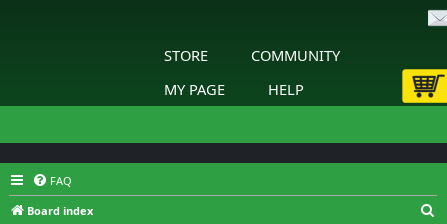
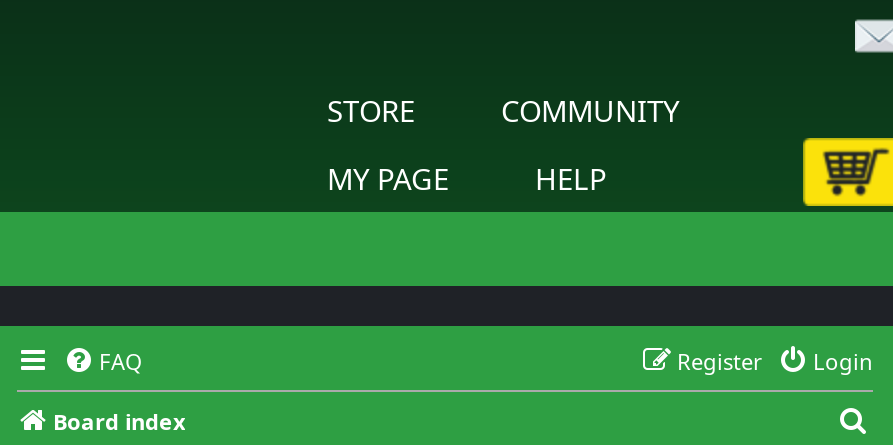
none -> [677,346,873,376] Login | Register

